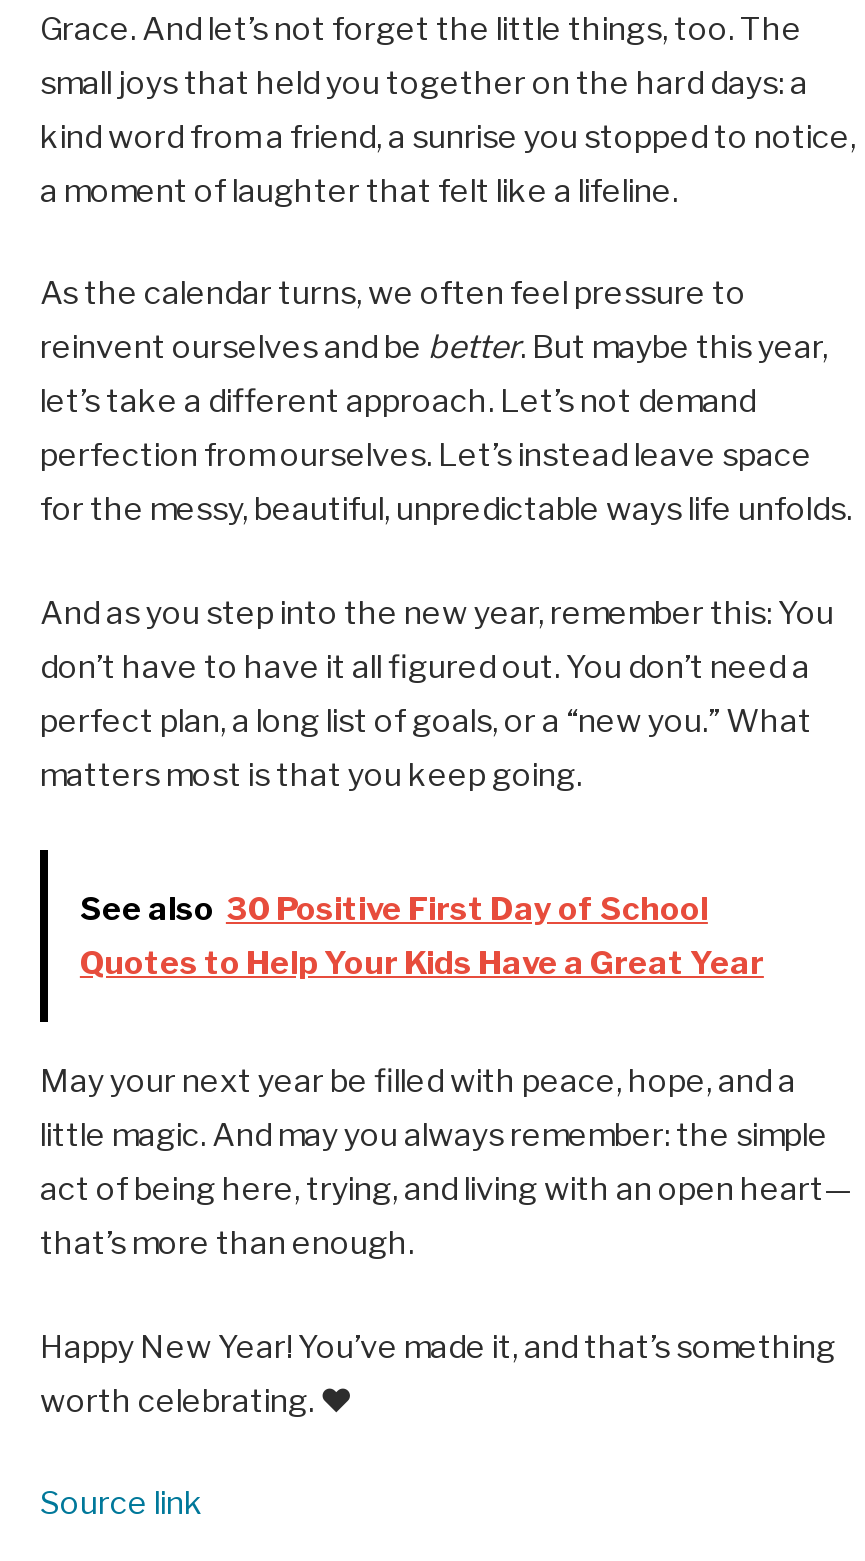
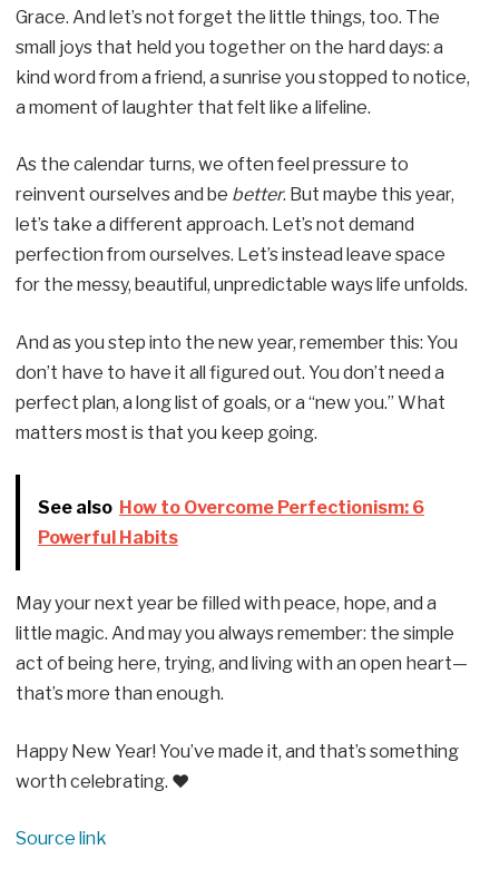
[80,891,764,983] See also 30 Positive First Day of School | Quotes to Help Your Kids Have a Great Year -> [38,497,424,548] See also How to Overcome Perfectionism: 6 | Powerful Habits

